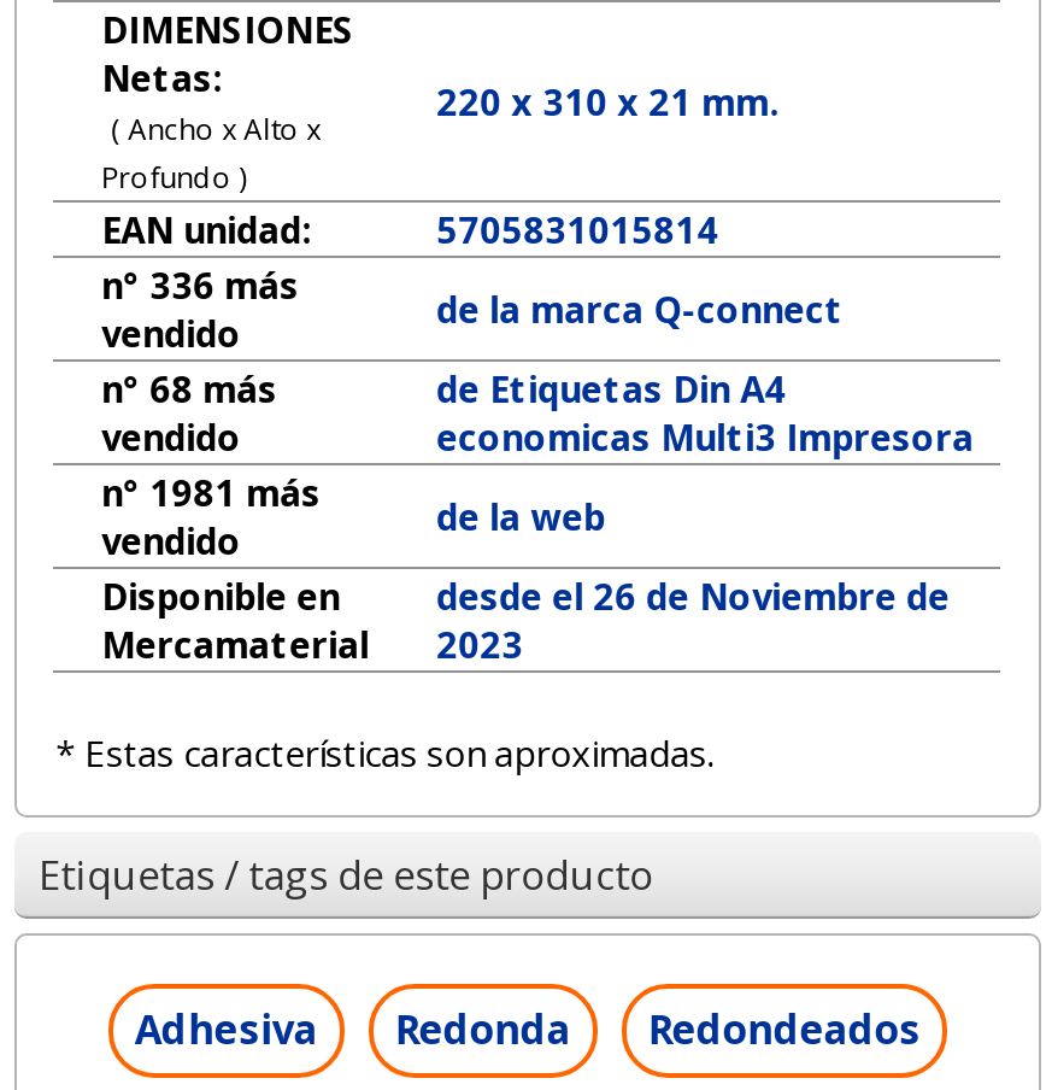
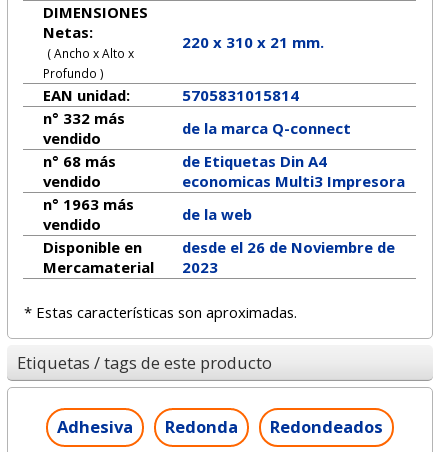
[101,259,299,307] n° 336 más -> [43,107,125,127] n° 332 más
[101,467,321,515] n° 1981 más -> [43,193,134,213] n° 1963 más

